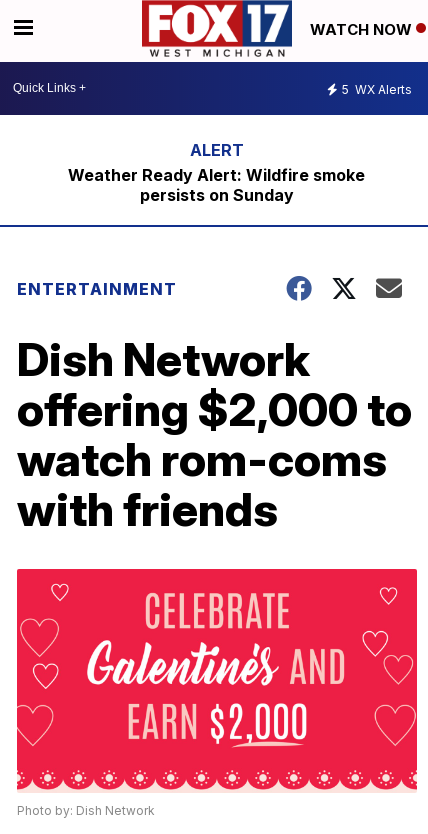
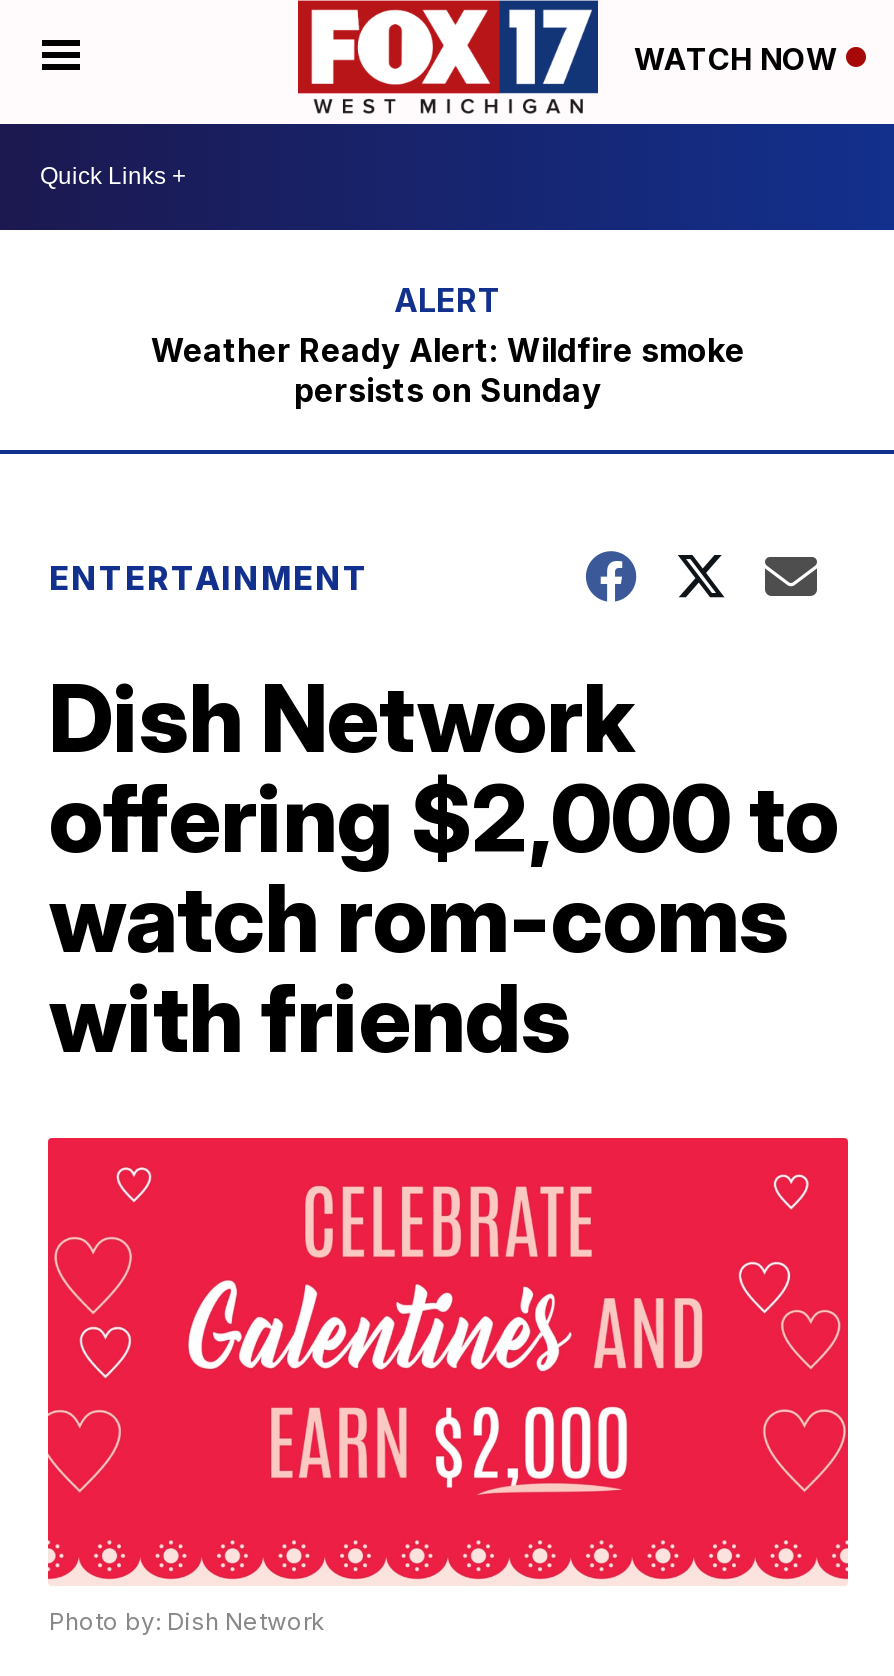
[342,82,412,97] 5 WX Alerts -> none

